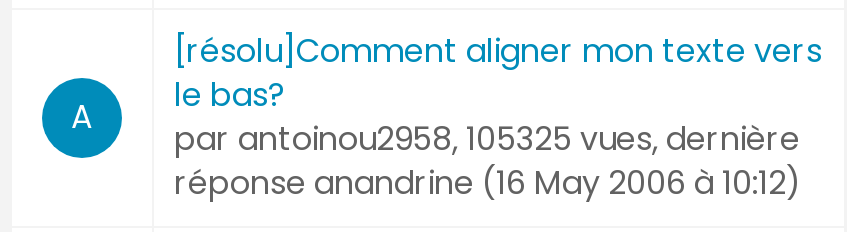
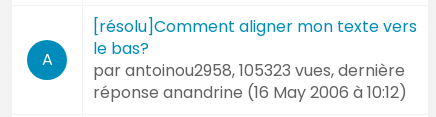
[174,115,800,161] par antoinou2958, 105325 vues, dernière -> [93,58,405,81] par antoinou2958, 105323 vues, dernière

